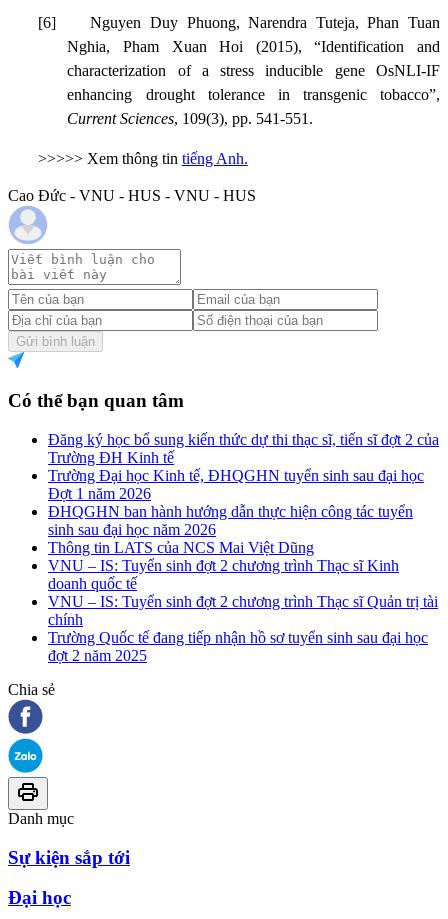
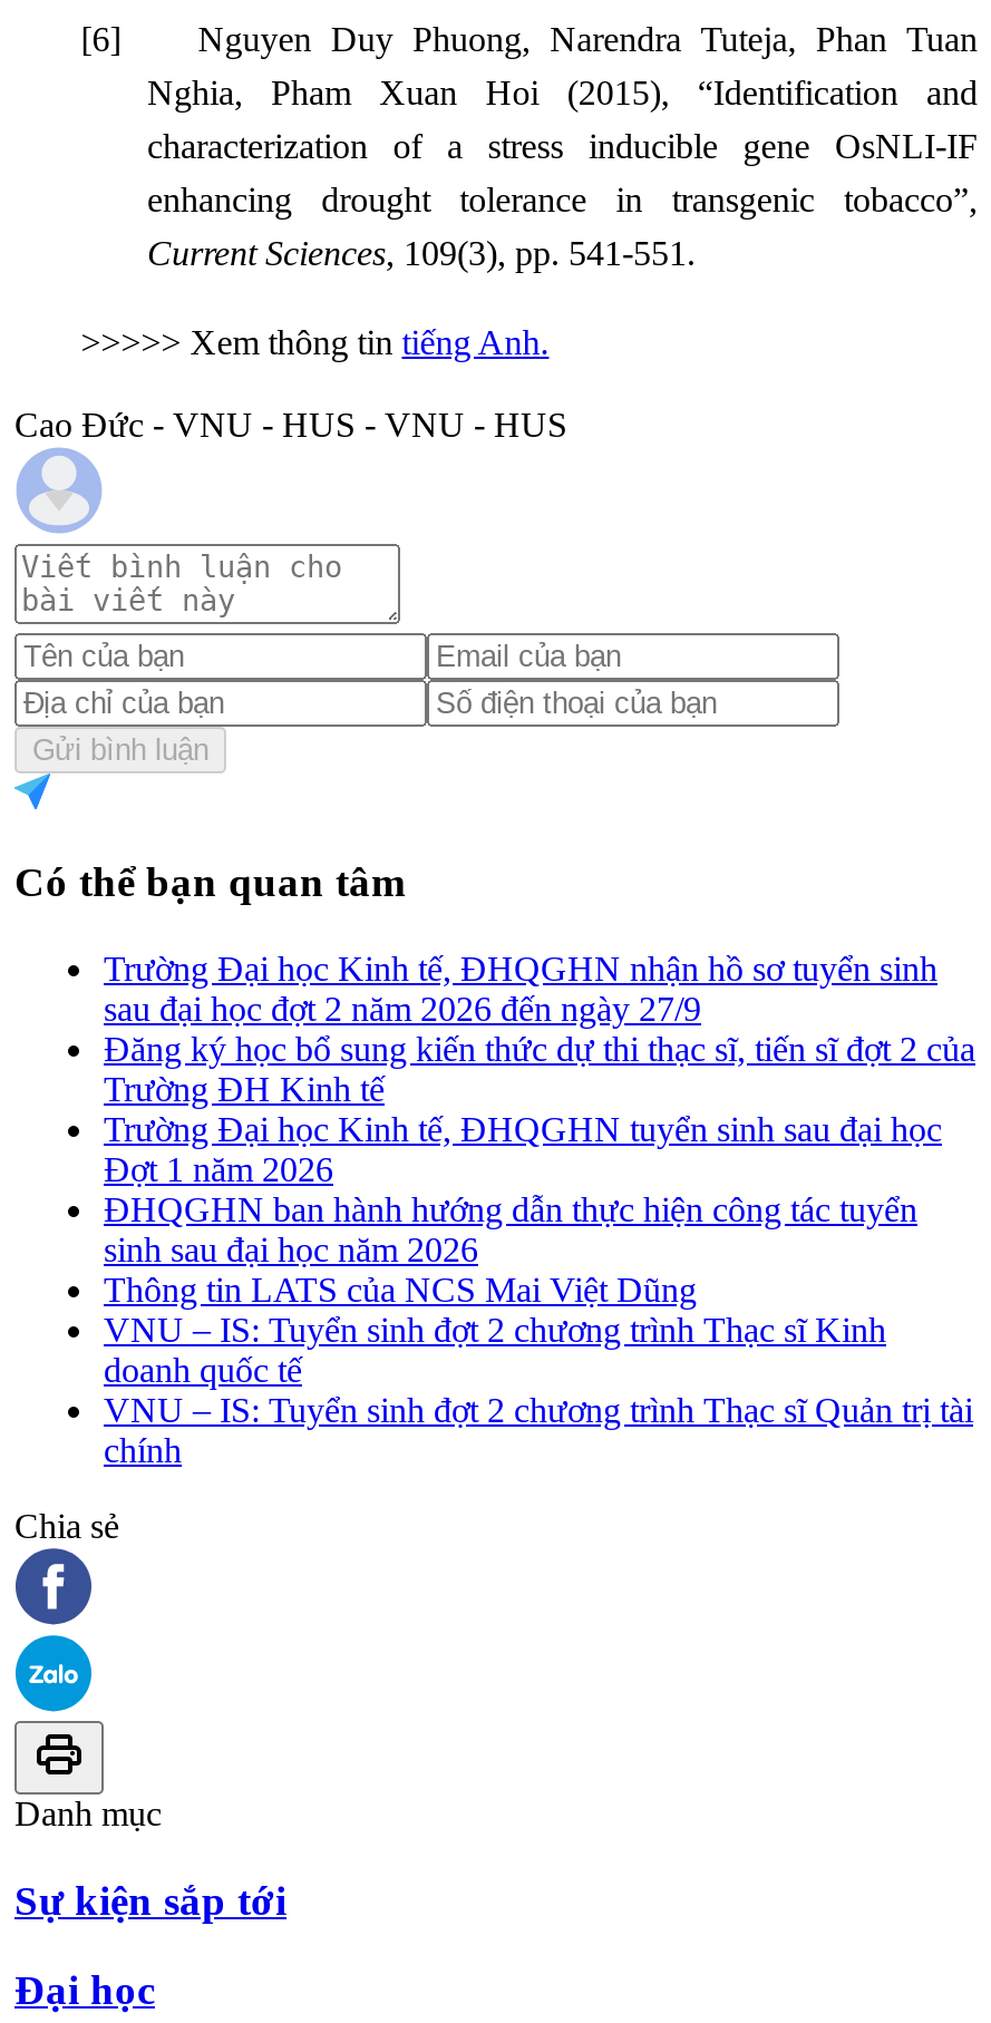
none -> [104,950,937,1028] Trường Đại học Kinh tế, ĐHQGHN nhận hồ sơ tuyển sinh | sau đại học đợt 2 năm 2026 đến ngày 27/9
moved [48,431,439,628] -> [104,1030,975,1469]: Đăng ký học bổ sung kiến thức dự thi thạc sĩ, tiến sĩ đợt 2 của | Trường ĐH Kinh tế | Trường Đại học Kinh tế, ĐHQGHN tuyển sinh sau đại học | ... | VNU – IS: Tuyển sinh đợt 2 chương trình Thạc sĩ Quản trị tài | chính
[48,629,428,664] Trường Quốc tế đang tiếp nhận hồ sơ tuyển sinh sau đại học | đợt 2 năm 2025 -> none

